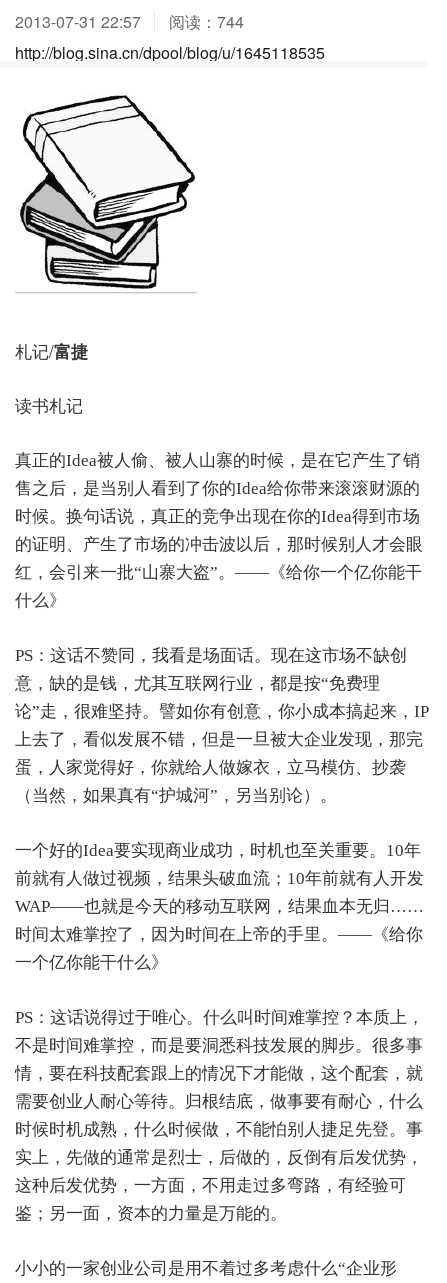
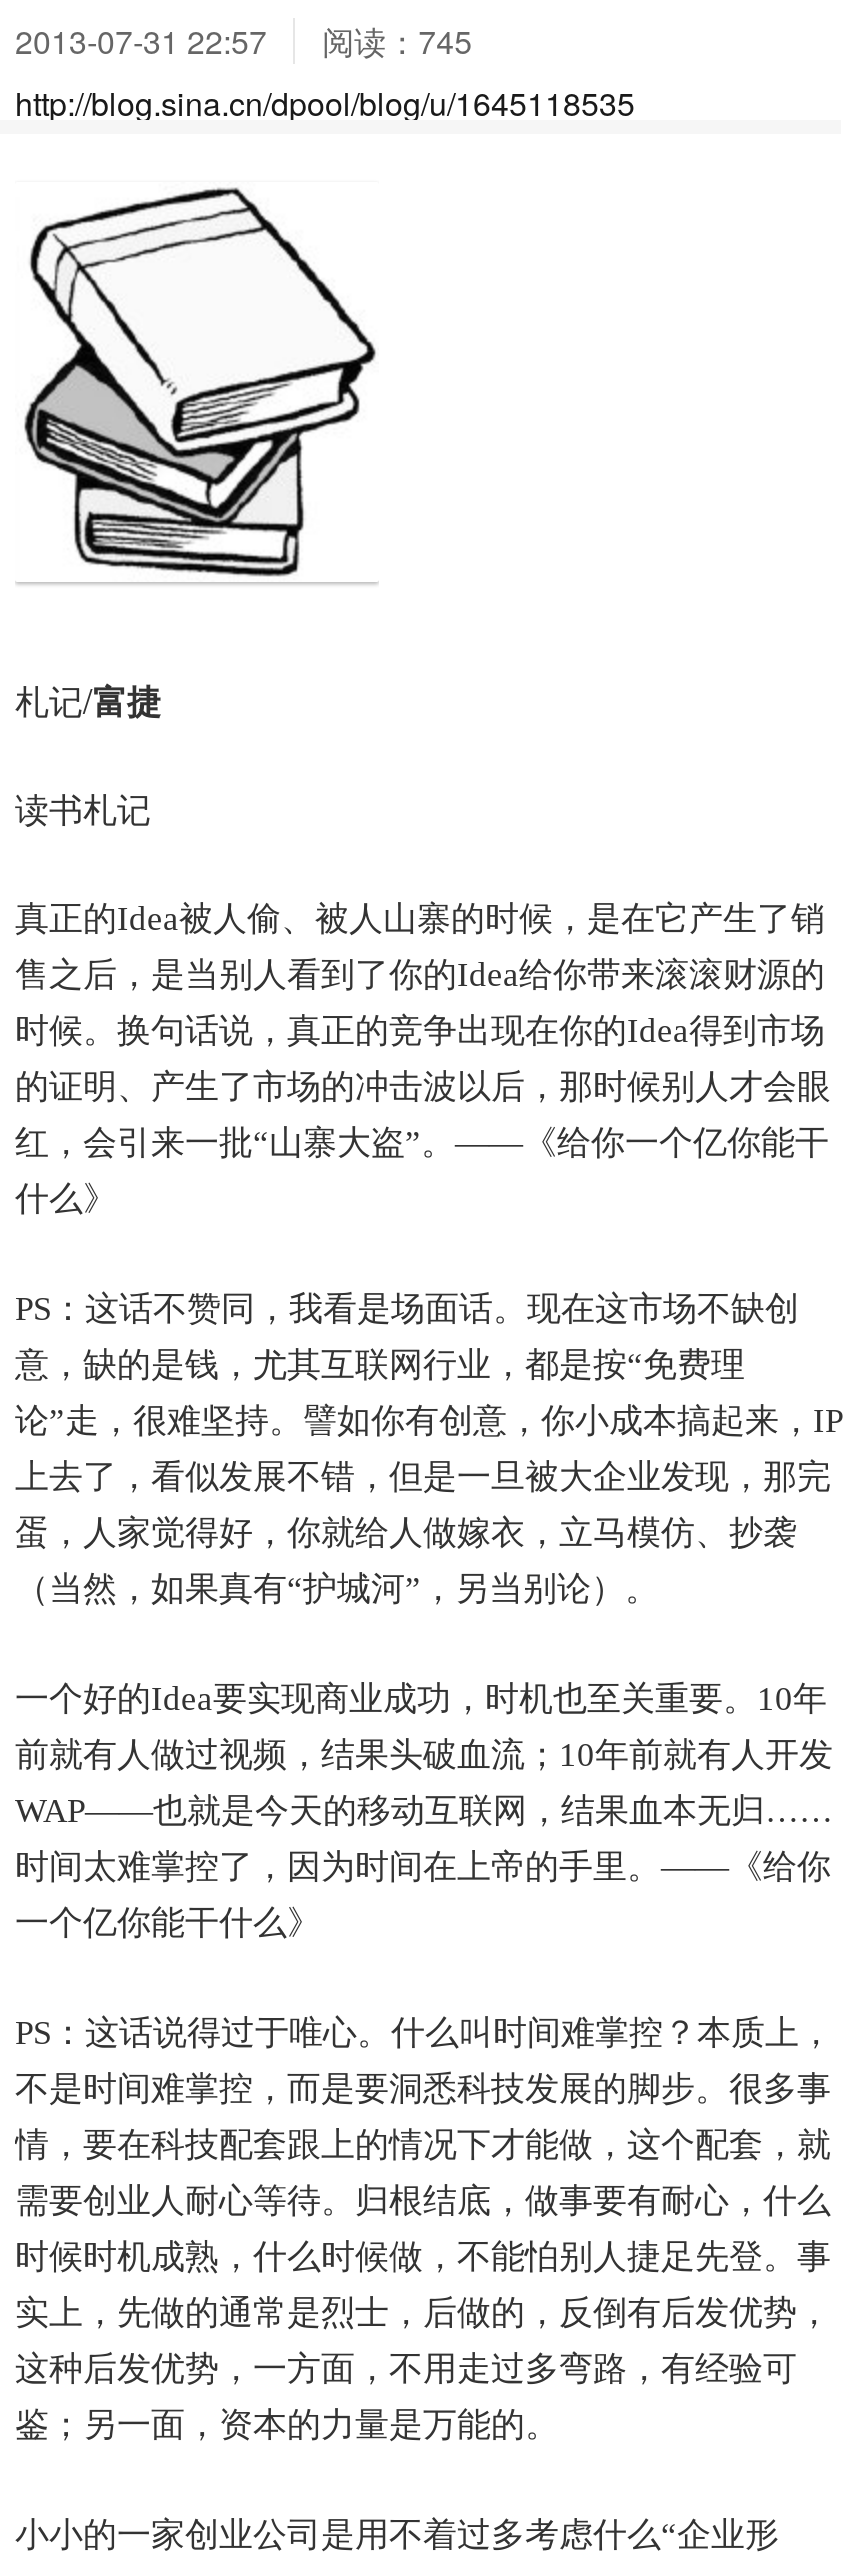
[15,10,244,33] 2013-07-31 22:57 阅读：744 -> [15,18,472,64] 2013-07-31 22:57 阅读：745

